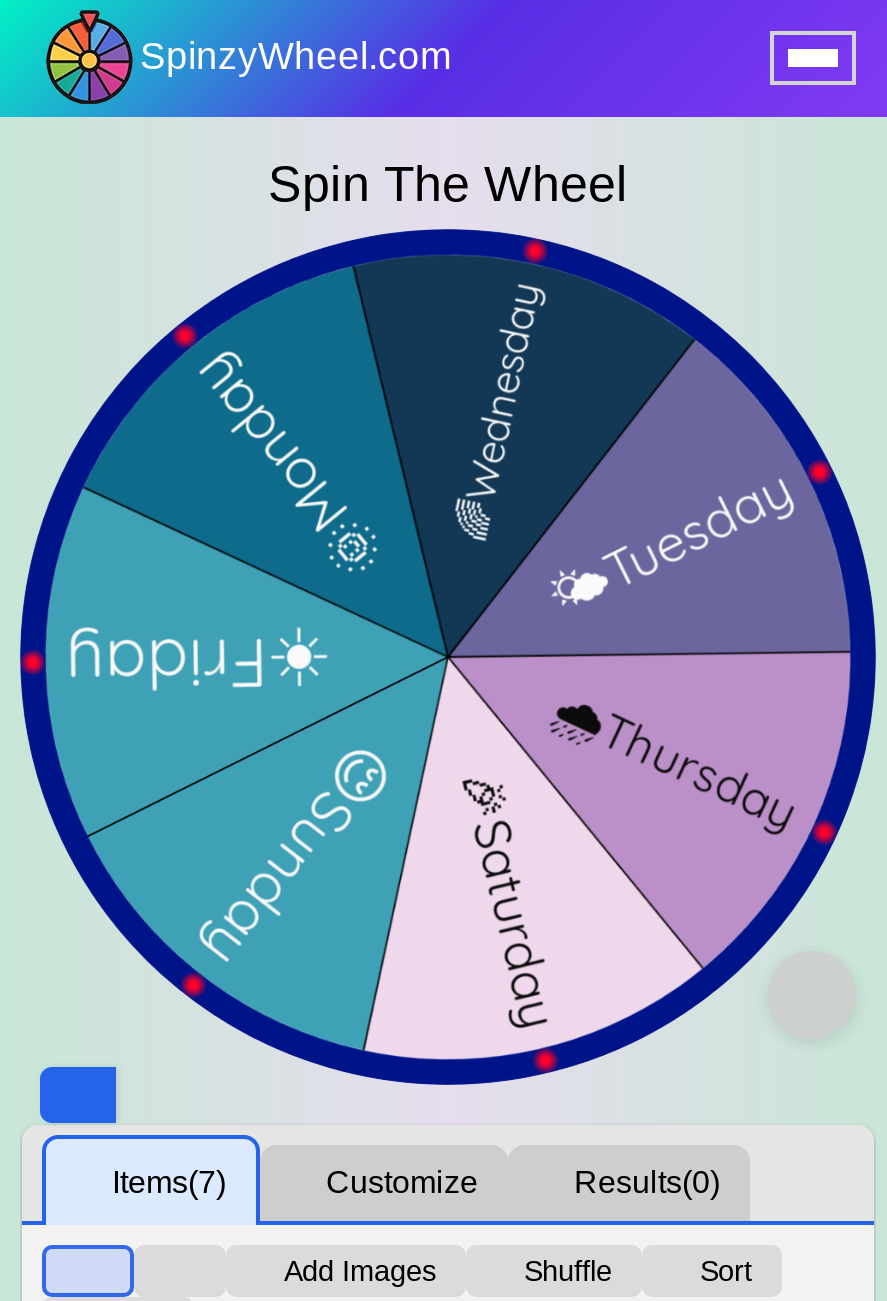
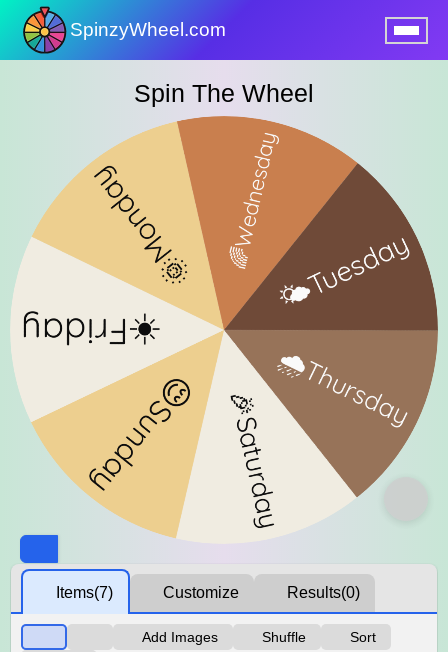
[18,227,878,1087] [image] -> [10,115,439,544] [image]

